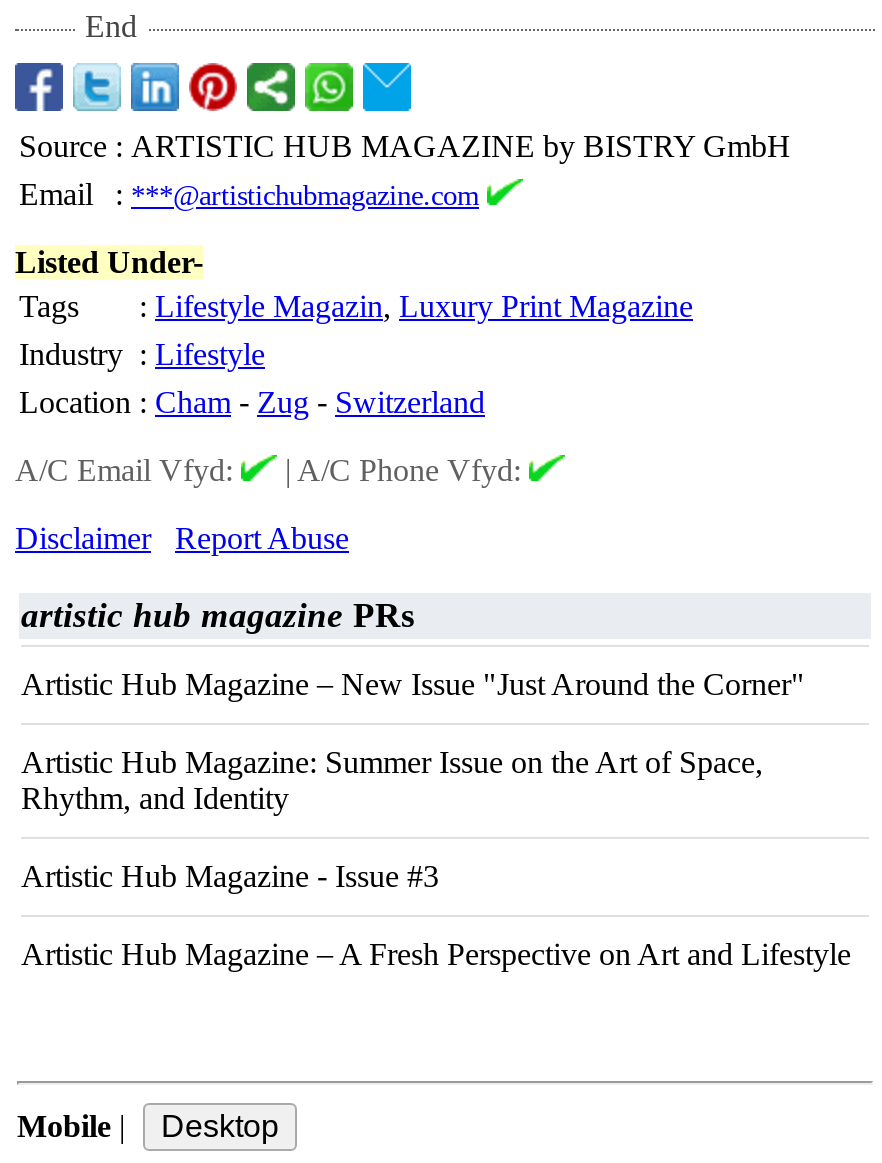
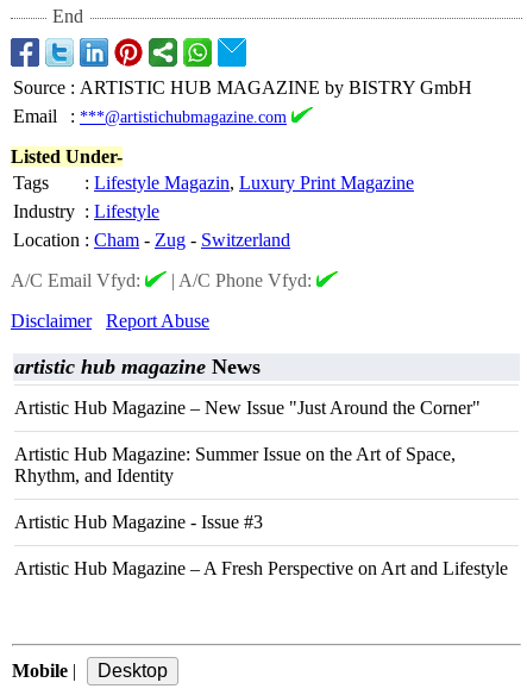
[21,595,415,635] artistic hub magazine PRs -> [14,355,261,378] artistic hub magazine News

